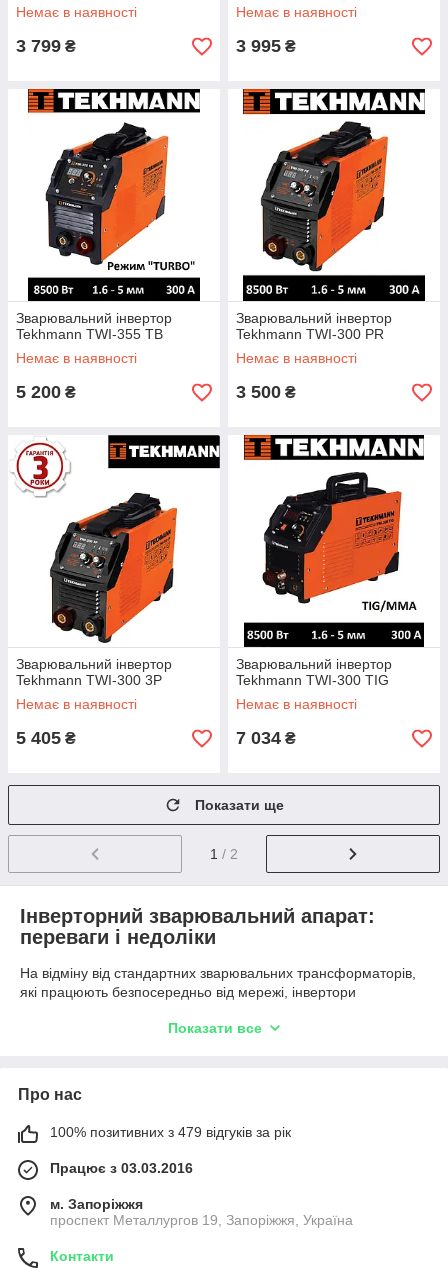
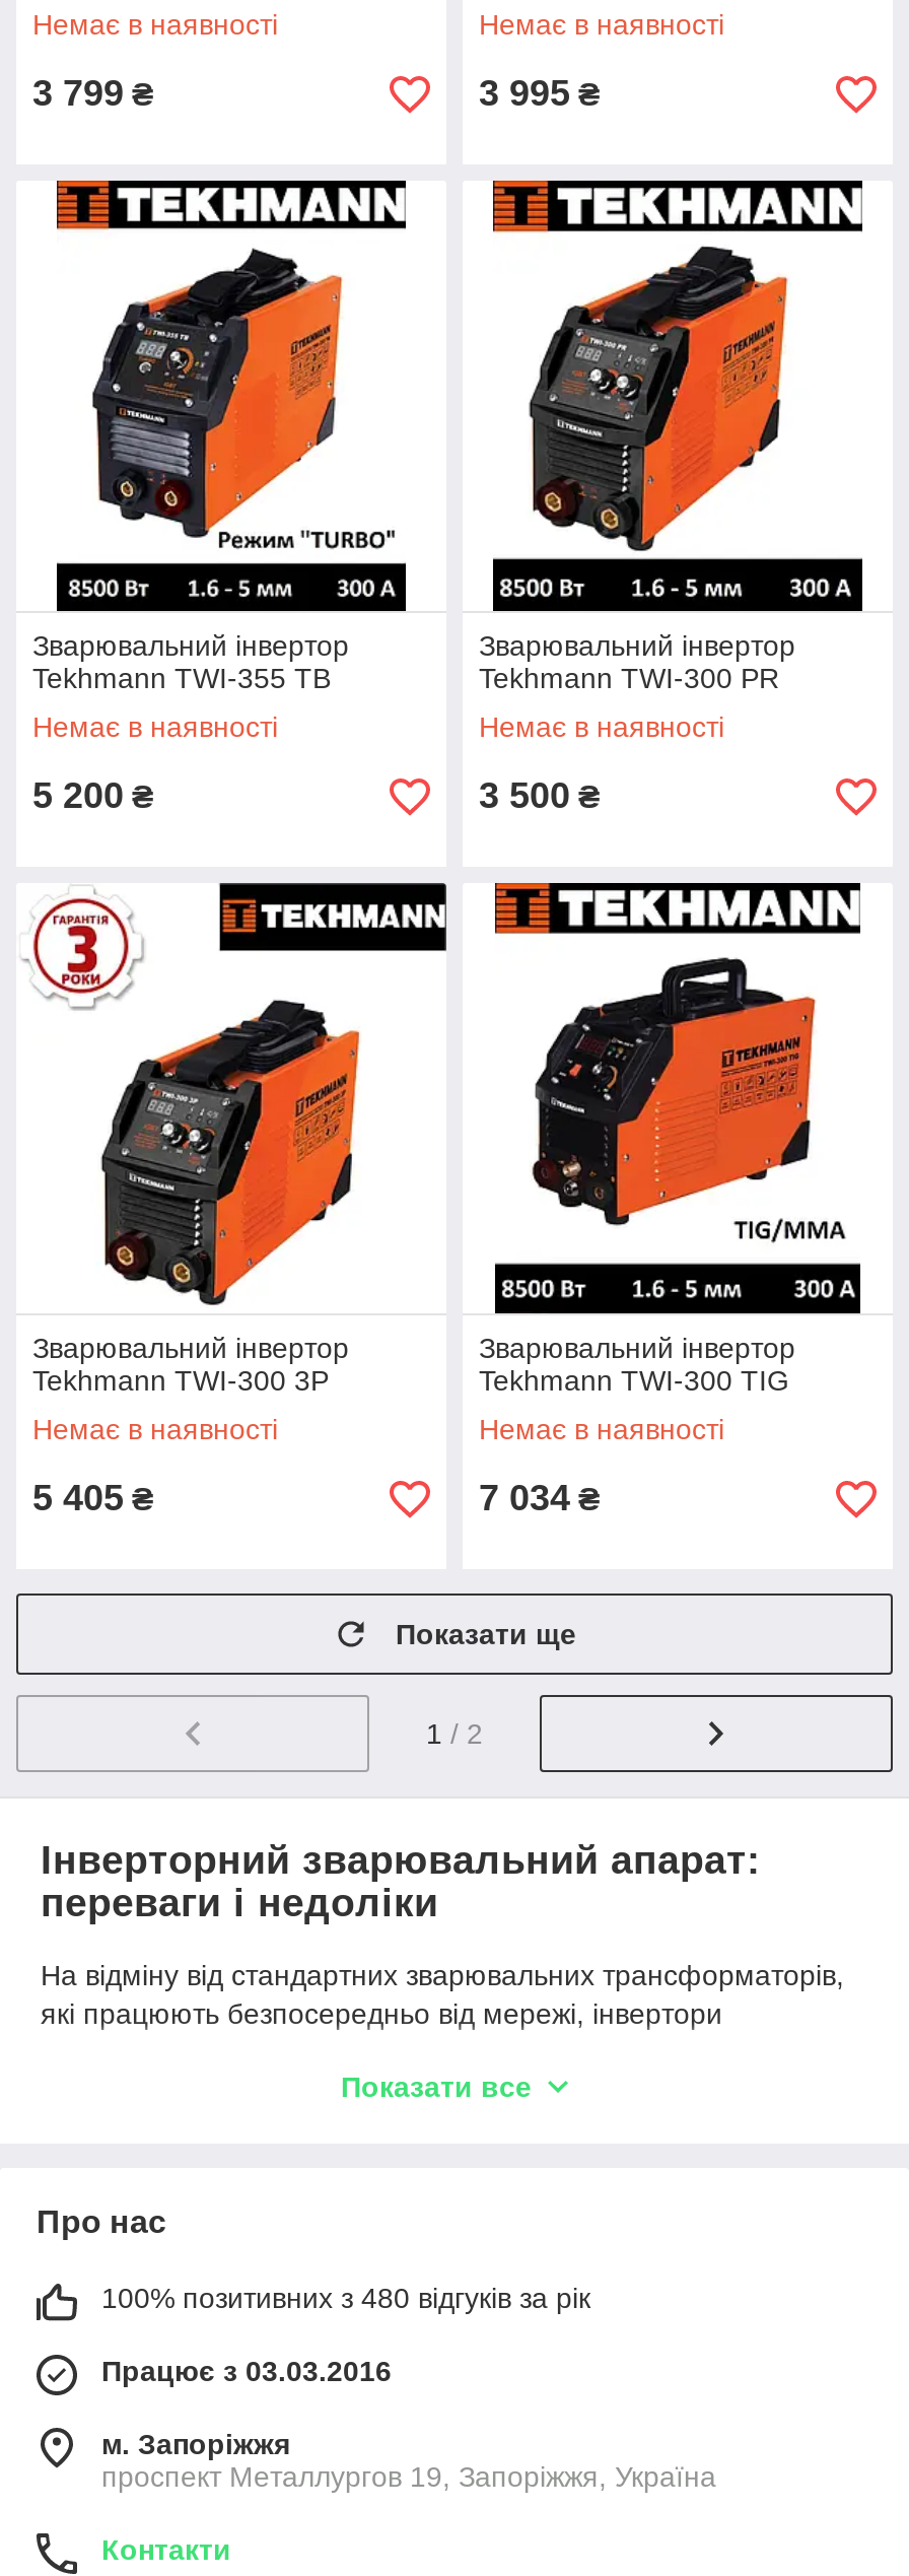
[50,1124,291,1140] 100% позитивних з 479 відгуків за рік -> [101,2282,590,2314] 100% позитивних з 480 відгуків за рік

